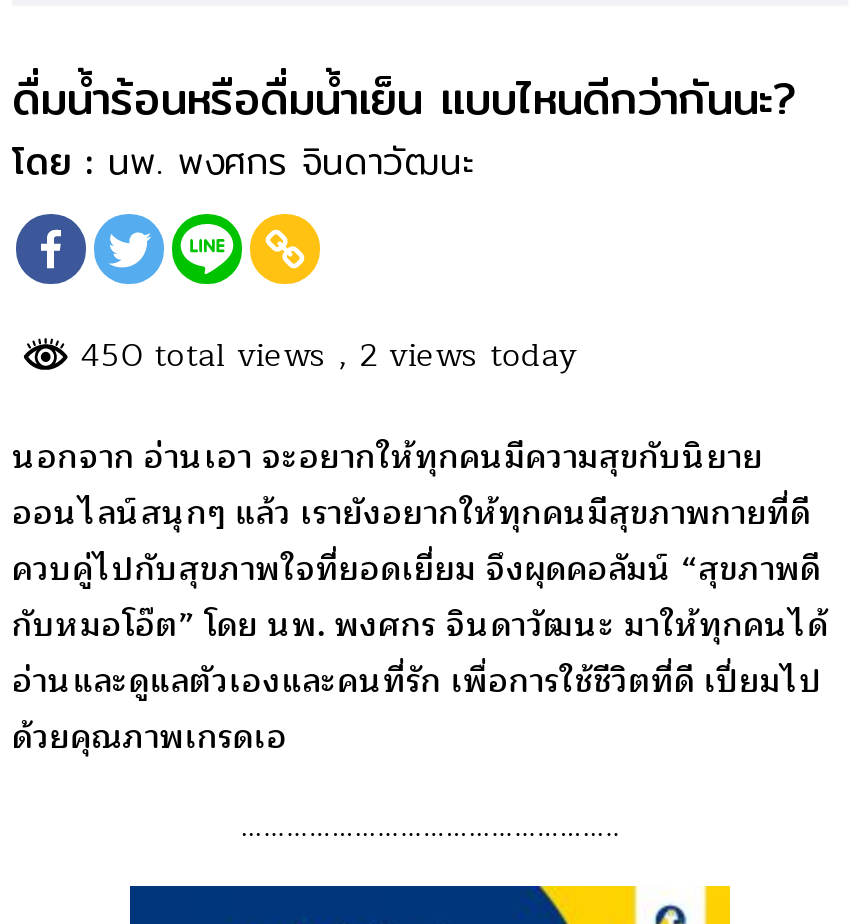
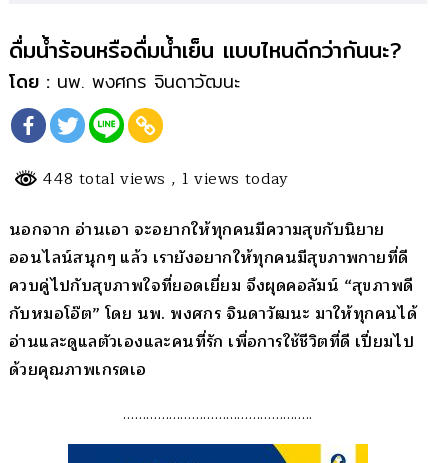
[70,331,578,383] 450 total views, 2 views today -> [38,166,289,192] 448 total views, 1 views today

